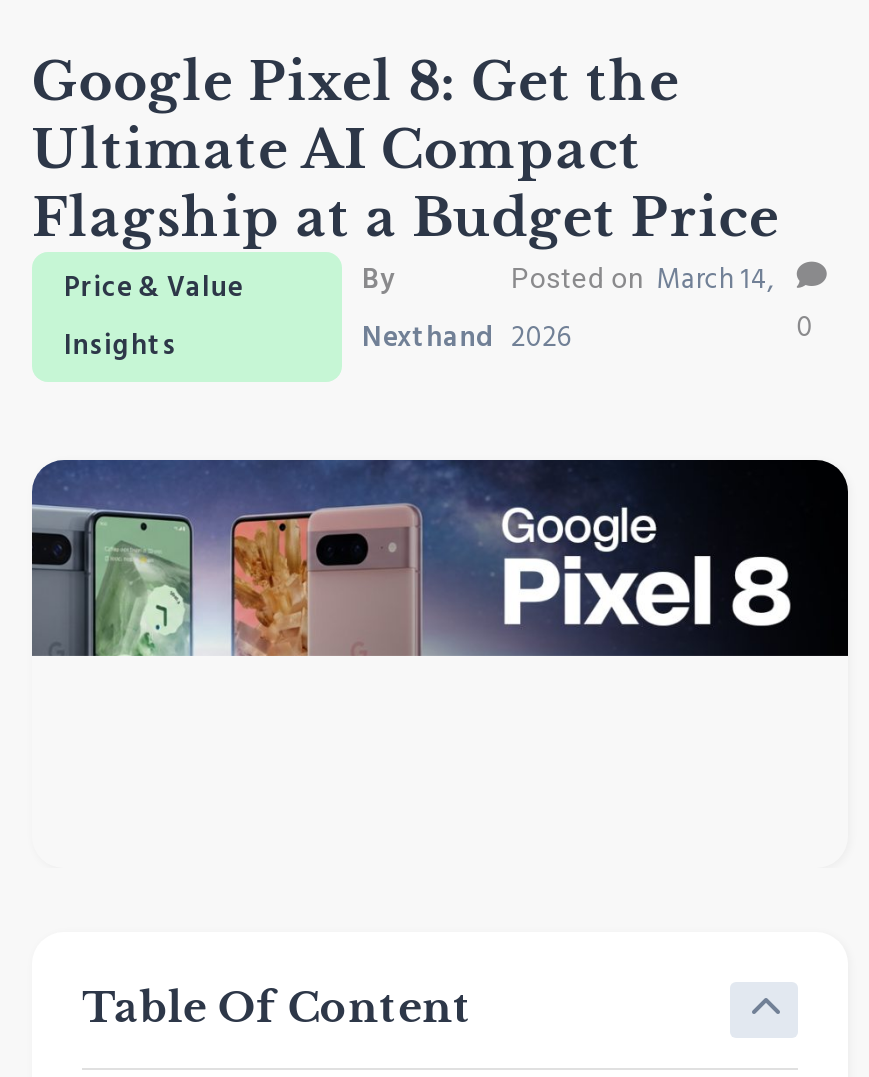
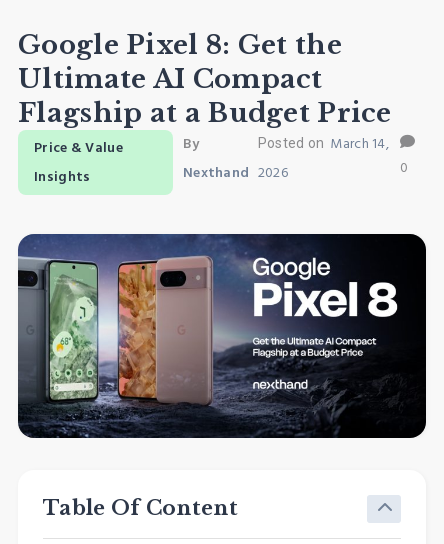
none -> [17,332,427,439] [image]

